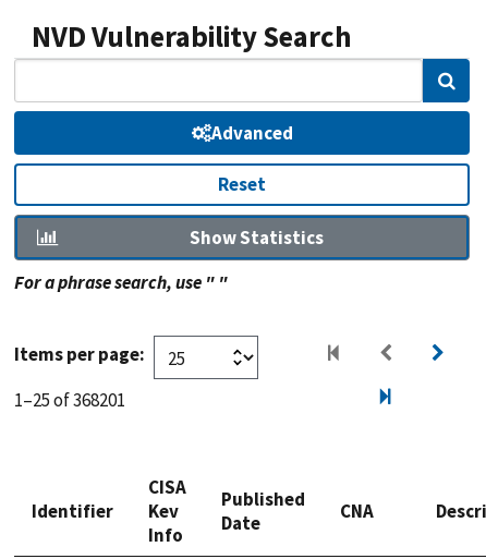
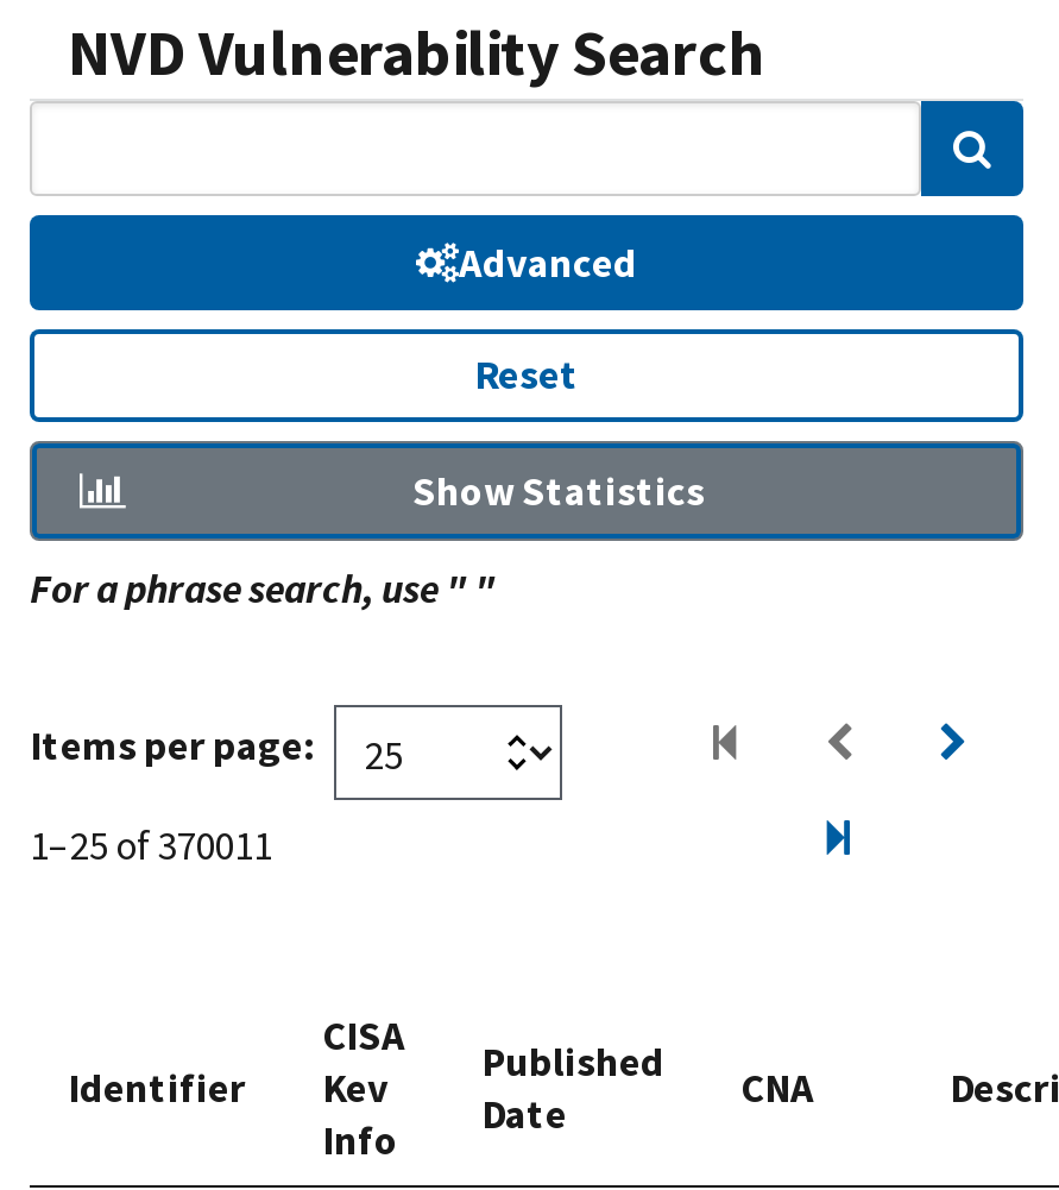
[14,388,125,412] 1–25 of 368201 -> [30,820,272,872] 1–25 of 370011

